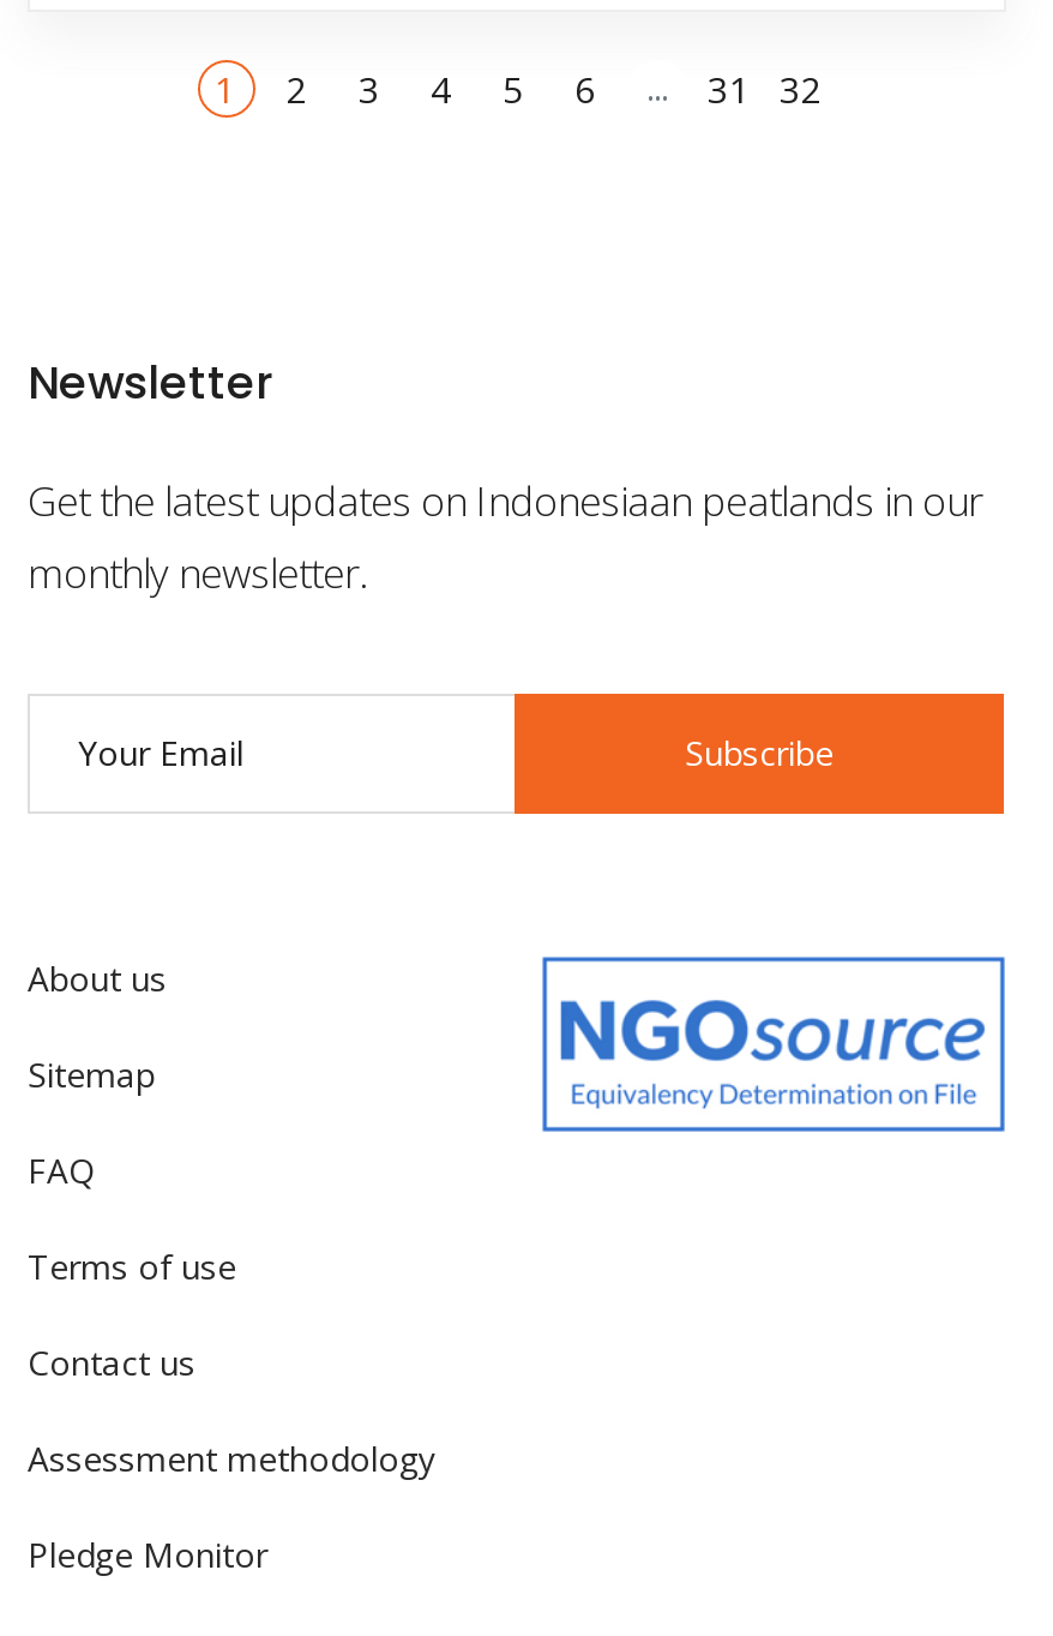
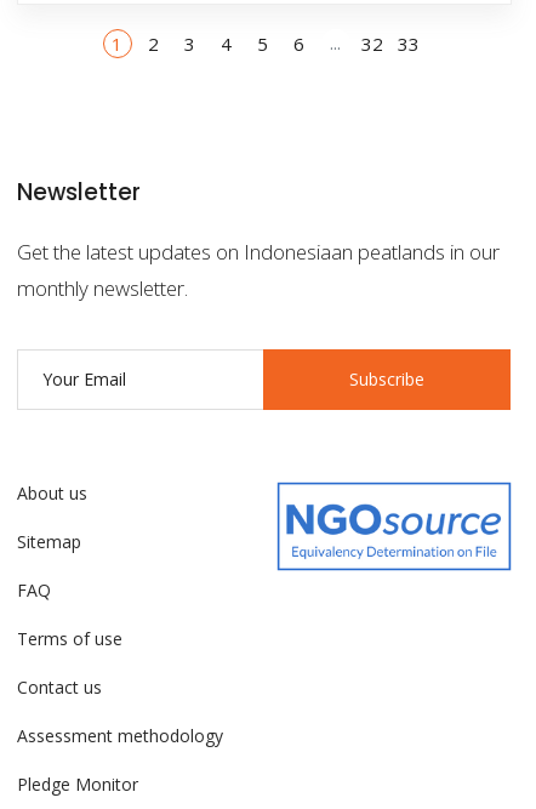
[708,65,823,113] 31 32 -> [361,31,419,56] 32 33

